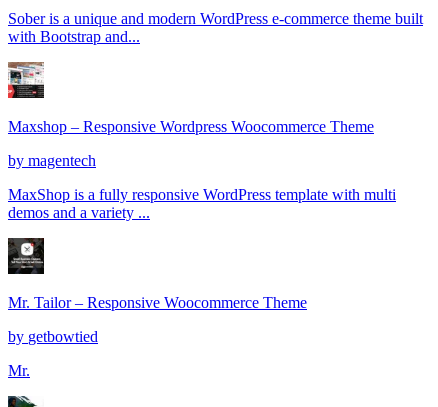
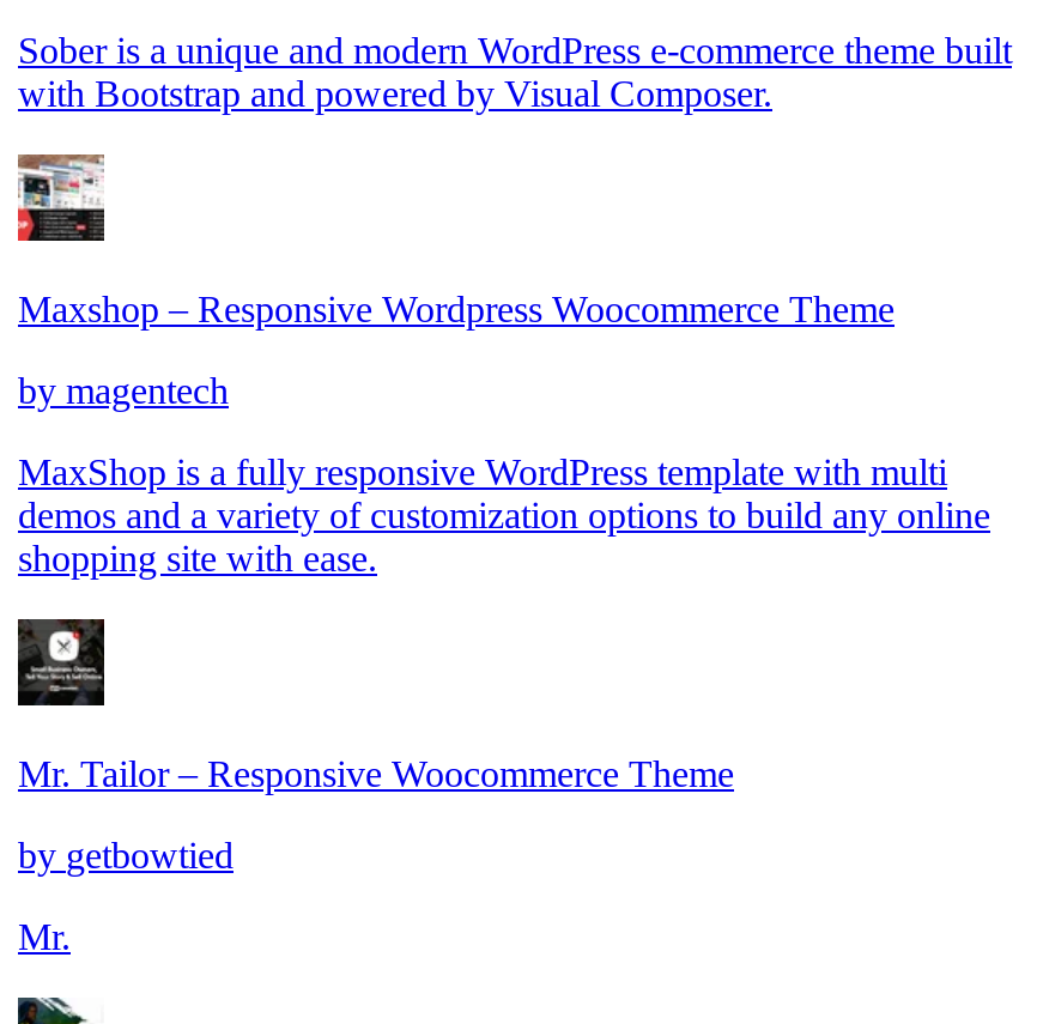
[8,28,140,45] with Bootstrap and... -> [18,72,772,113] with Bootstrap and powered by Visual Composer.
[8,204,150,221] demos and a variety ... -> [18,494,990,578] demos and a variety of customization options to build any online | shopping site with ease.

